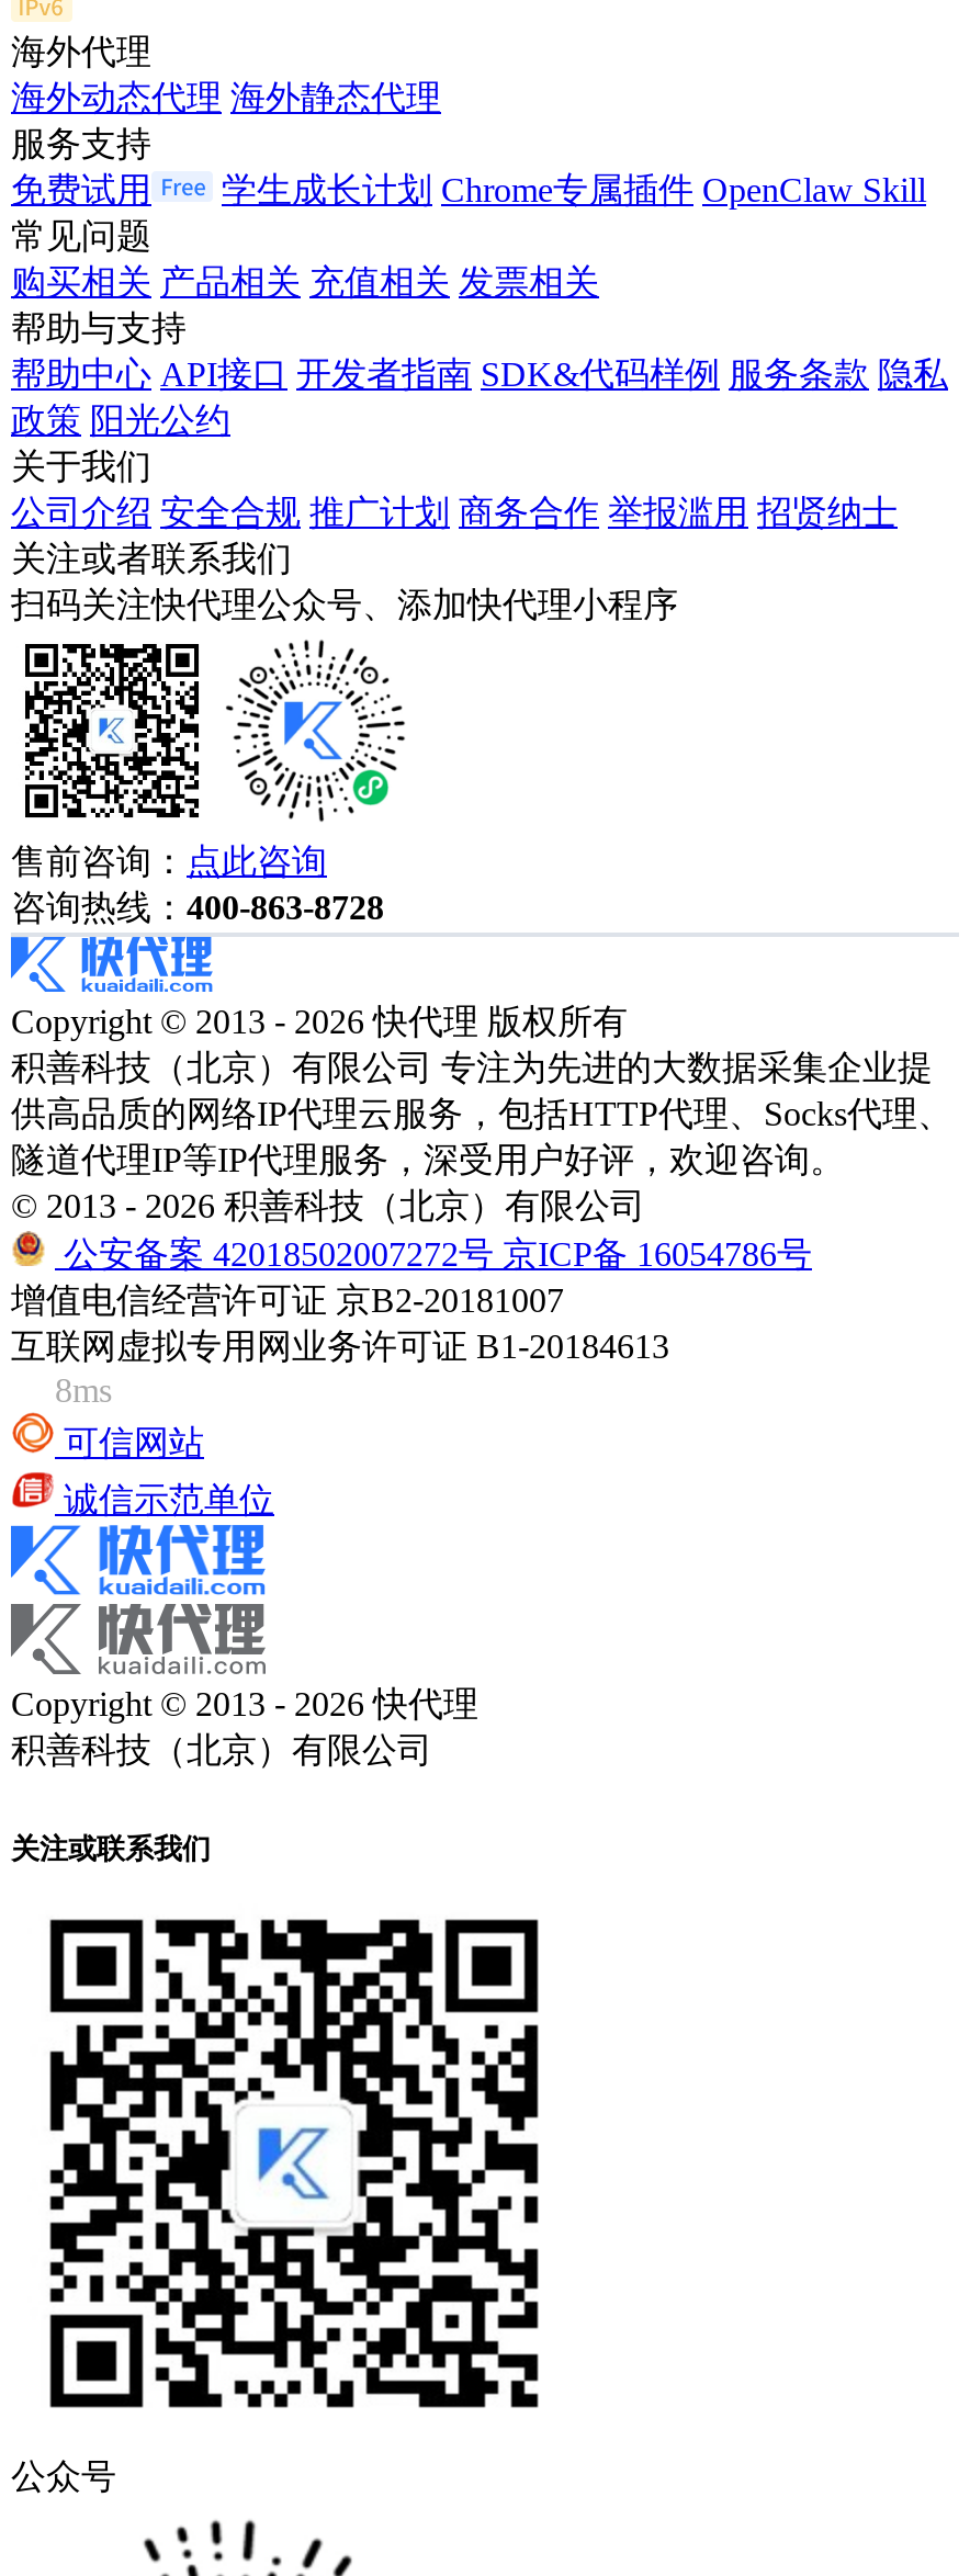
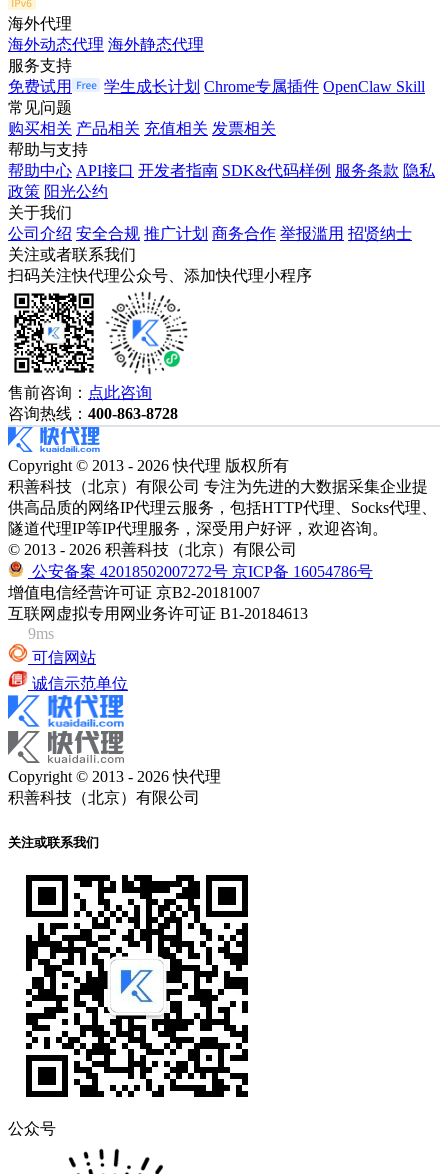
[55,1371,112,1409] 8ms -> [28,625,54,642] 9ms

